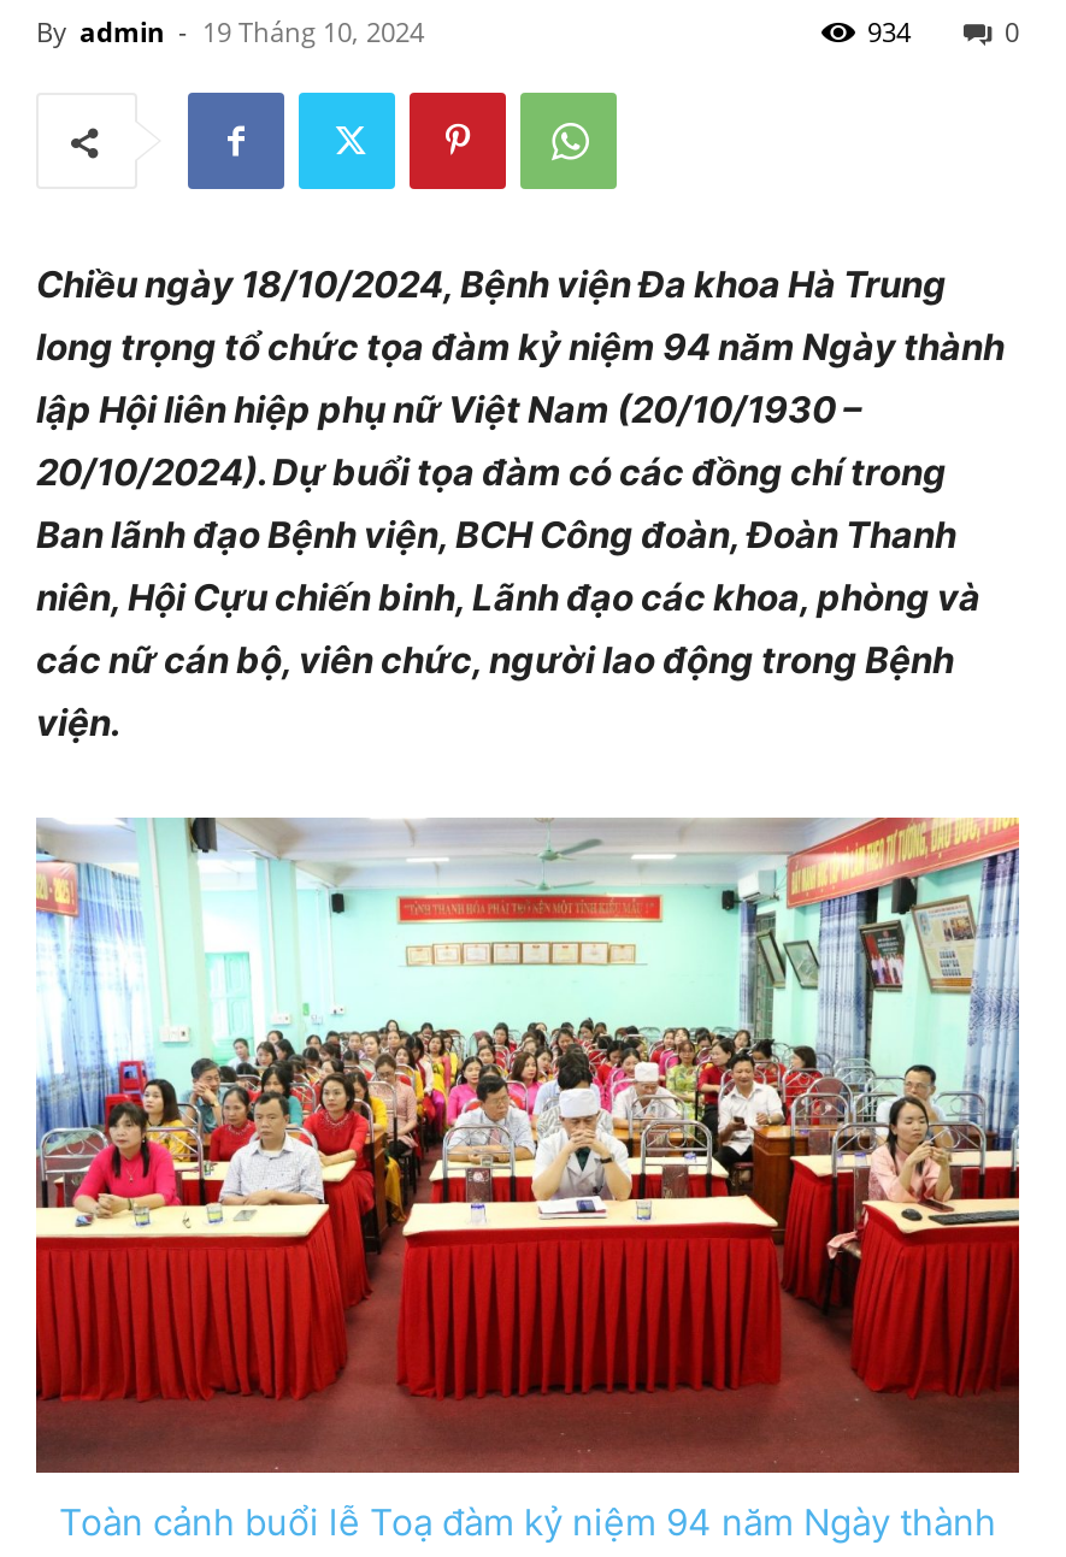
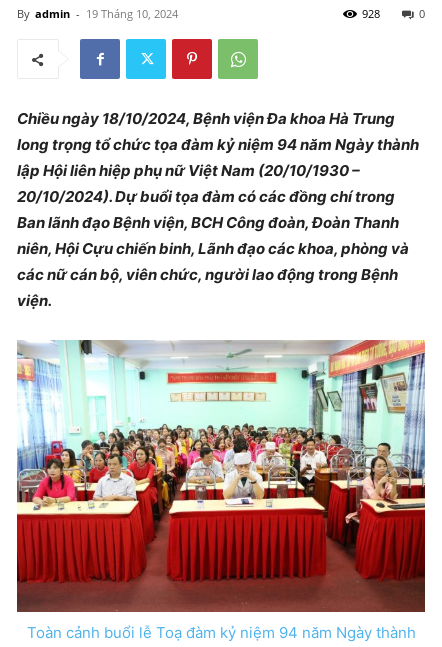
[867,13,911,49] 934 -> [362,6,380,21] 928

